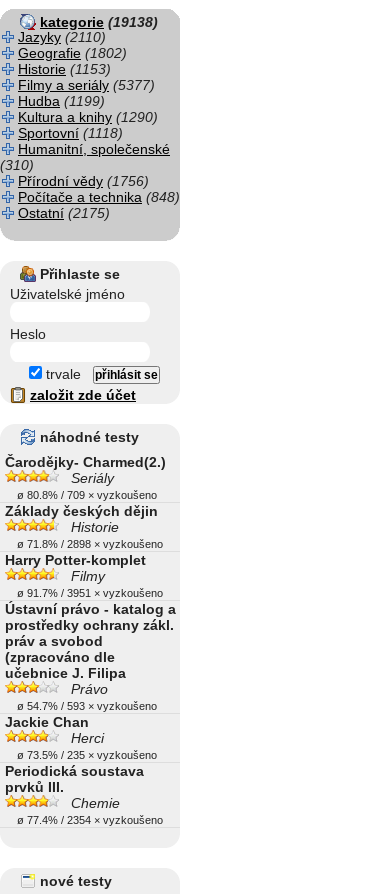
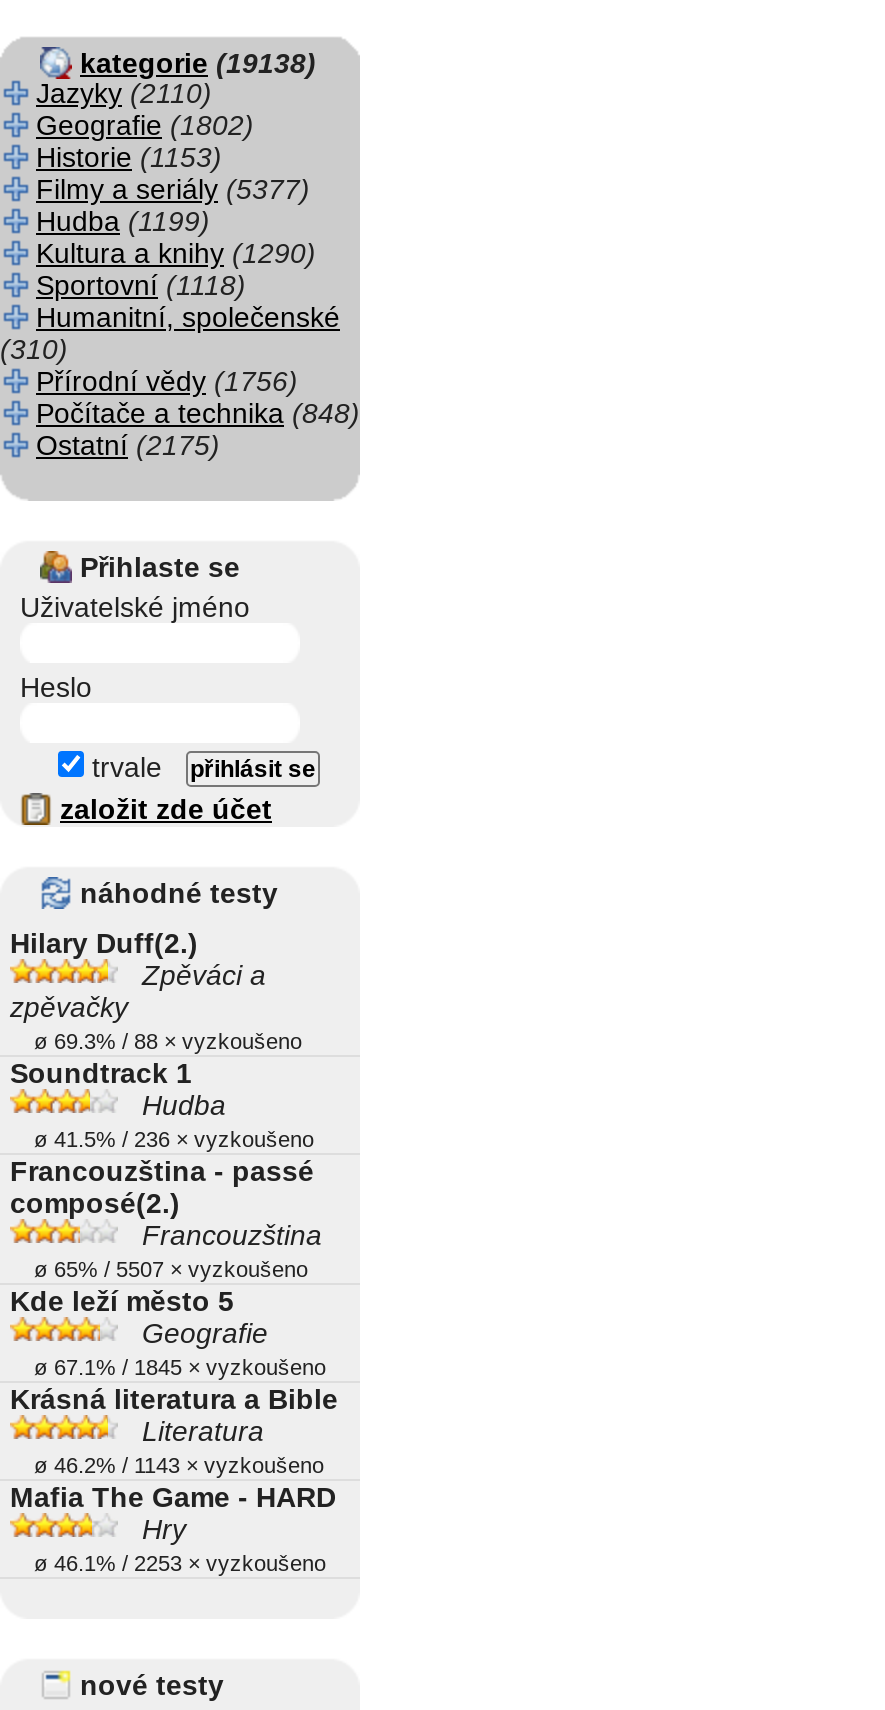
[5,454,176,826] Čarodějky- Charmed(2.) | Seriály | ø 80.8% / 709 × vyzkoušeno | Základy českých dějin | Historie | ø 71.8% / 2898 × vyzkoušeno | Harry Potter-komplet | Filmy | ø 91.7% / 3951 × vyzkoušeno | Ústavní právo - katalog a | prostředky ochrany zákl. | práv a svobod | (zpracováno dle | učebnice J. Filipa | Právo | ø 54.7% / 593 × vyzkoušeno | Jackie Chan | Herci | ø 73.5% / 235 × vyzkoušeno | Periodická soustava | prvků III. | Chemie | ø 77.4% / 2354 × vyzkoušeno -> [10,927,338,1575] Hilary Duff(2.) | Zpěváci a | zpěvačky | ø 69.3% / 88 × vyzkoušeno | Soundtrack 1 | Hudba | ø 41.5% / 236 × vyzkoušeno | Francouzština - passé | composé(2.) | Francouzština | ø 65% / 5507 × vyzkoušeno | Kde leží město 5 | Geografie | ø 67.1% / 1845 × vyzkoušeno | Krásná literatura a Bible | Literatura | ø 46.2% / 1143 × vyzkoušeno | Mafia The Game - HARD | Hry | ø 46.1% / 2253 × vyzkoušeno

